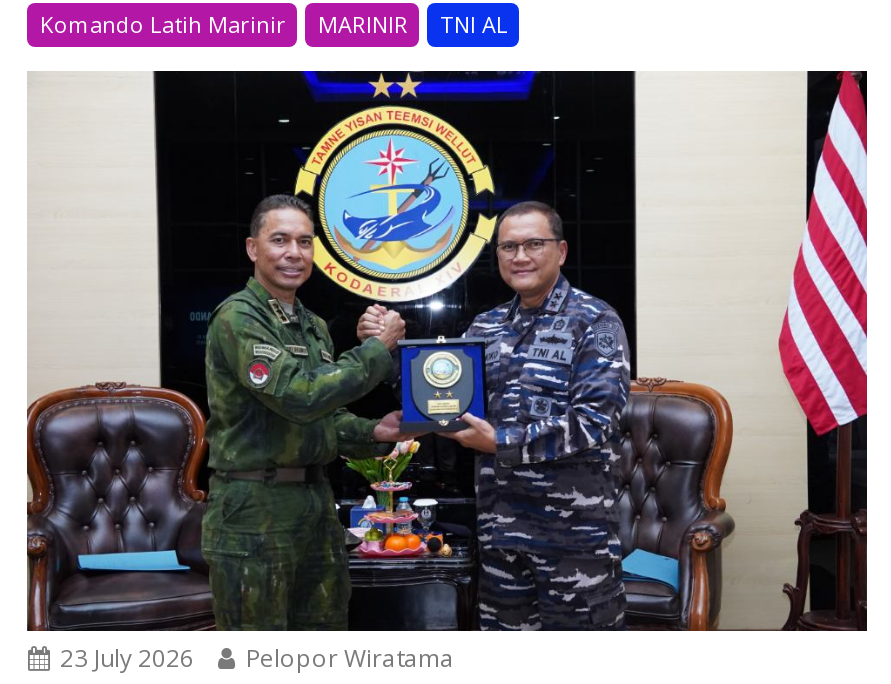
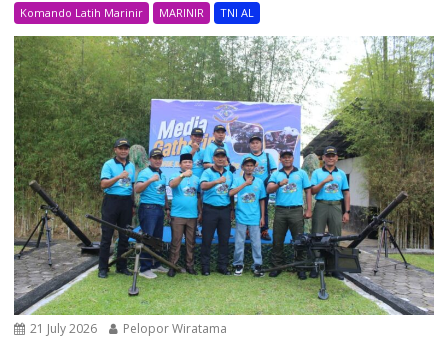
[27,68,869,674] [image] | 23 July 2026 Pelopor Wiratama -> [13,35,435,337] [image] | 21 July 2026 Pelopor Wiratama

